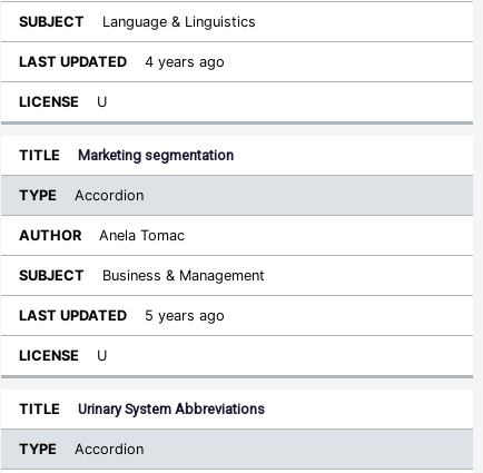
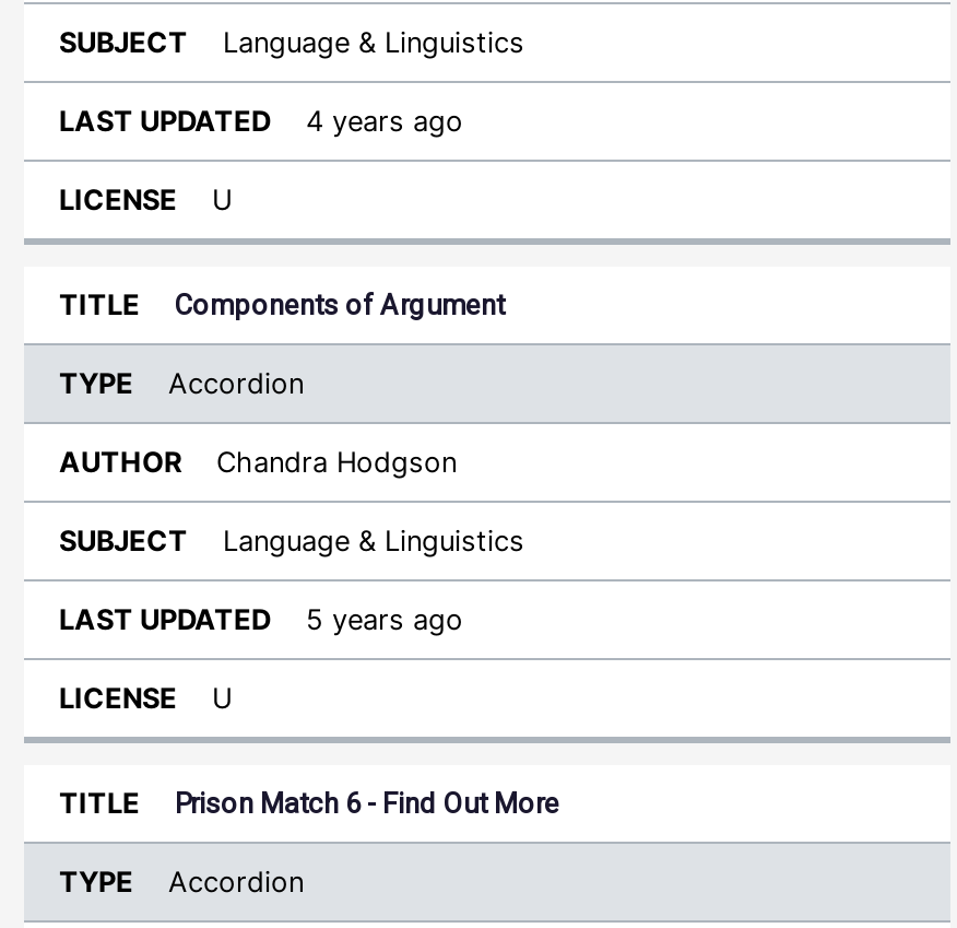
[78,147,234,164] Marketing segmentation -> [175,289,505,321] Components of Argument
[99,227,185,244] Anela Tomac -> [216,446,457,479] Chandra Hodgson
[102,267,265,284] Business & Management -> [223,525,524,557] Language & Linguistics
[78,401,265,417] Urinary System Abbreviations -> [175,787,559,820] Prison Match 6 - Find Out More

